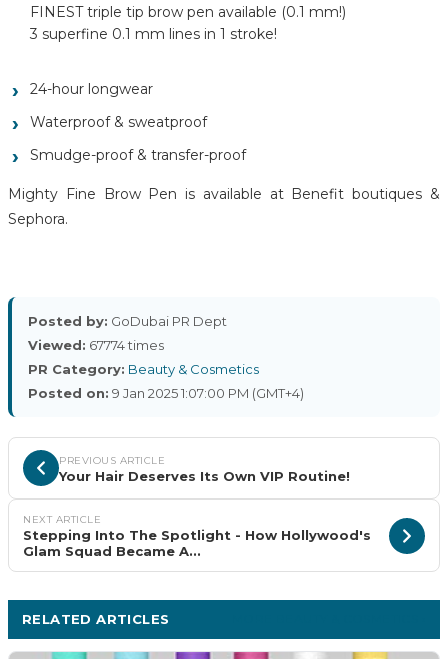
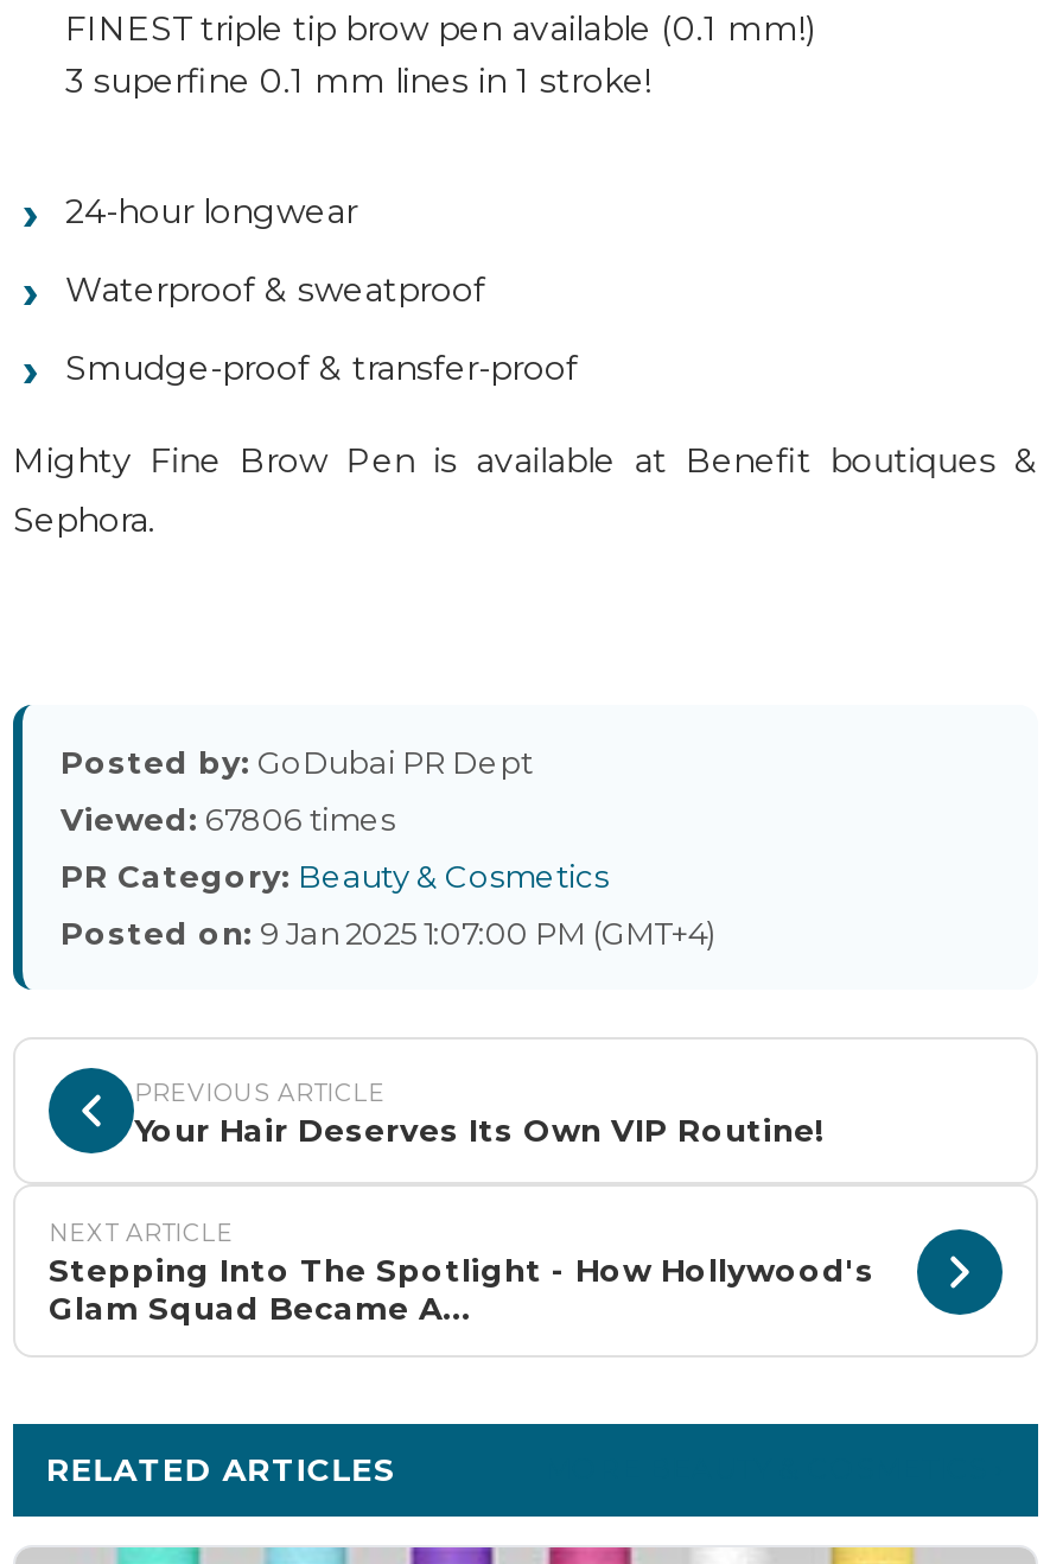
[28,337,164,353] Viewed: 67774 times -> [61,800,395,838] Viewed: 67806 times

